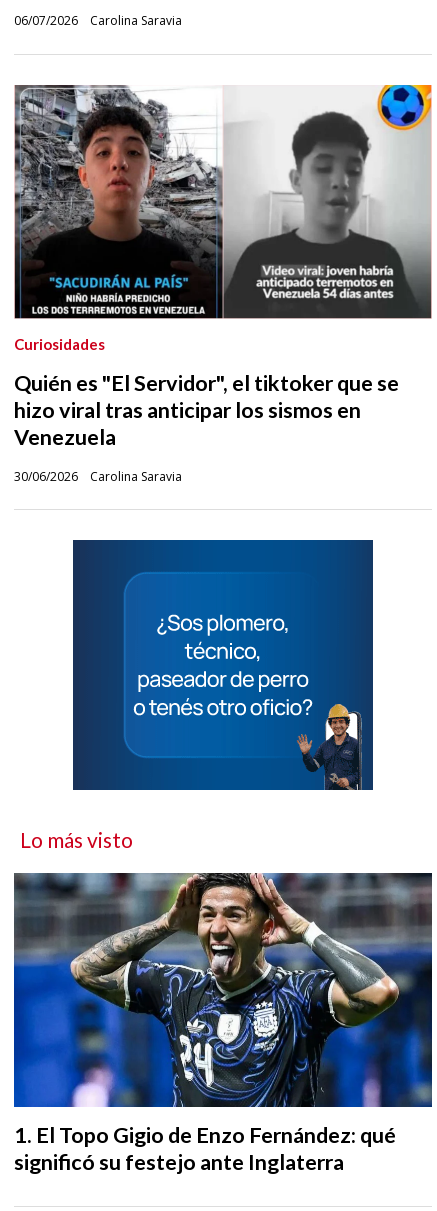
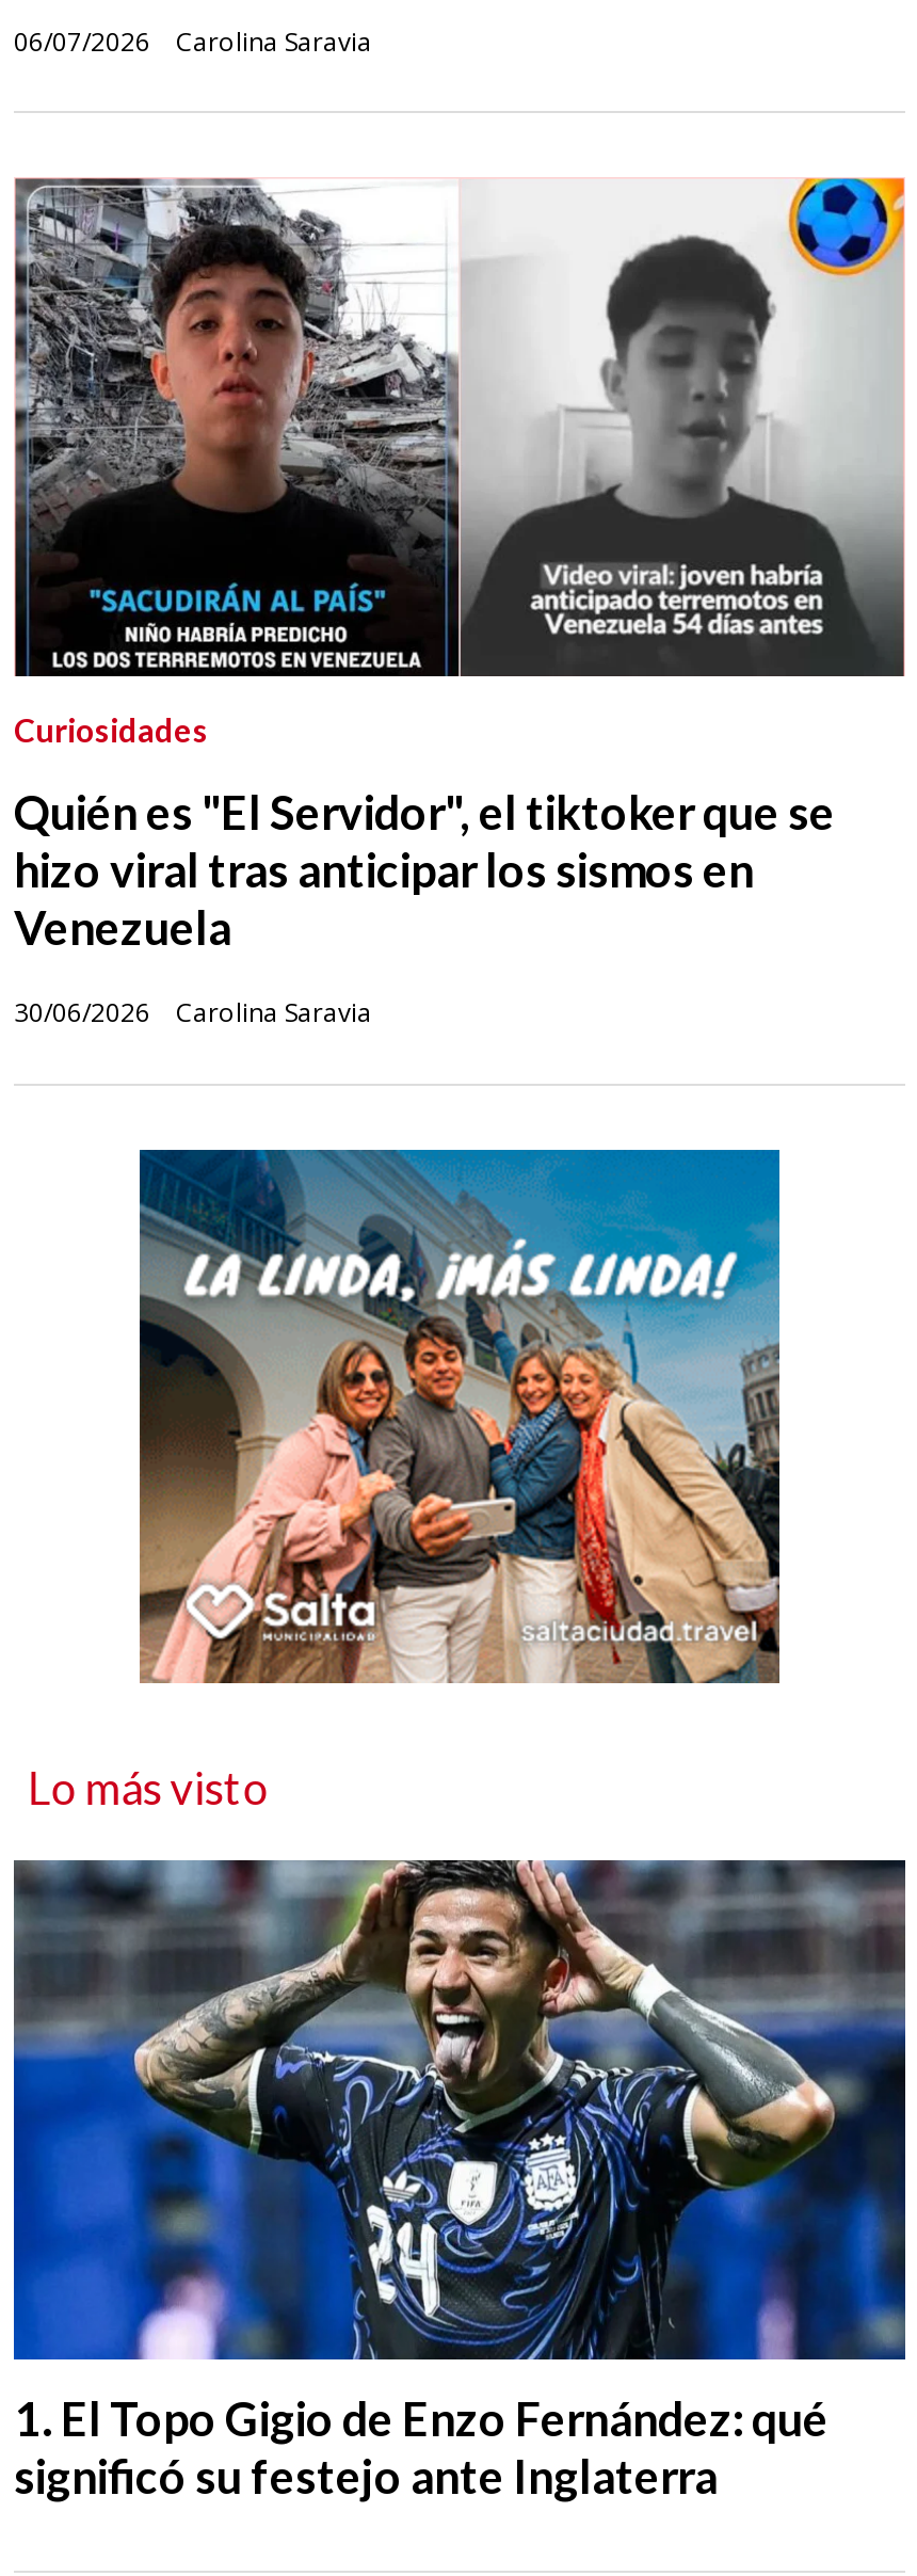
[72,539,374,791] [image] -> [138,1147,782,1686] [image]

